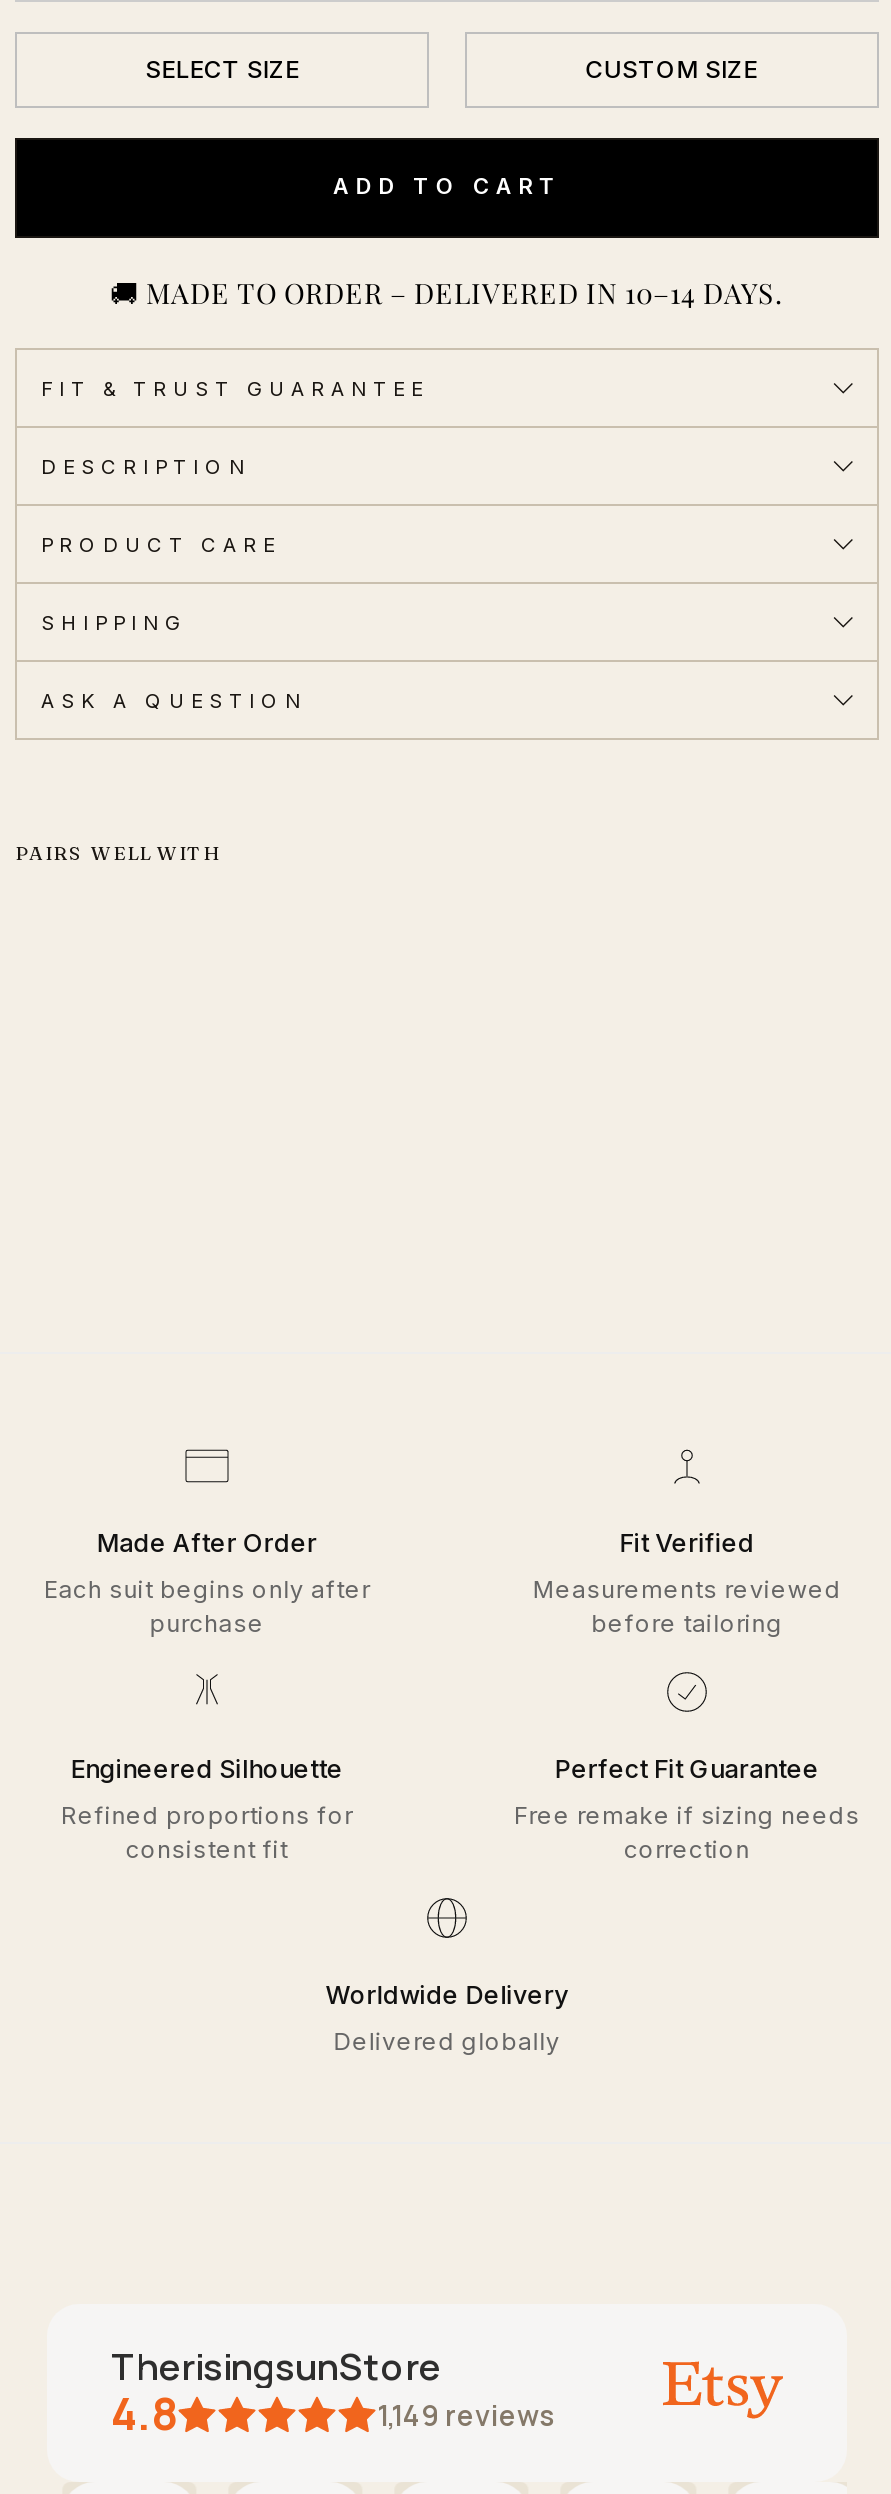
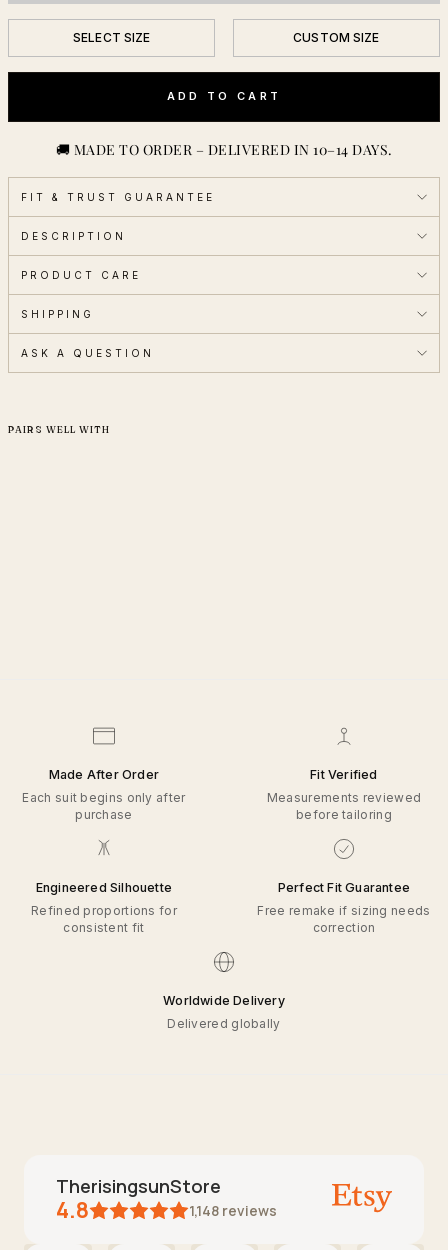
[377,2396,555,2434] 1,149 reviews -> [189,1201,277,1220] 1,148 reviews

